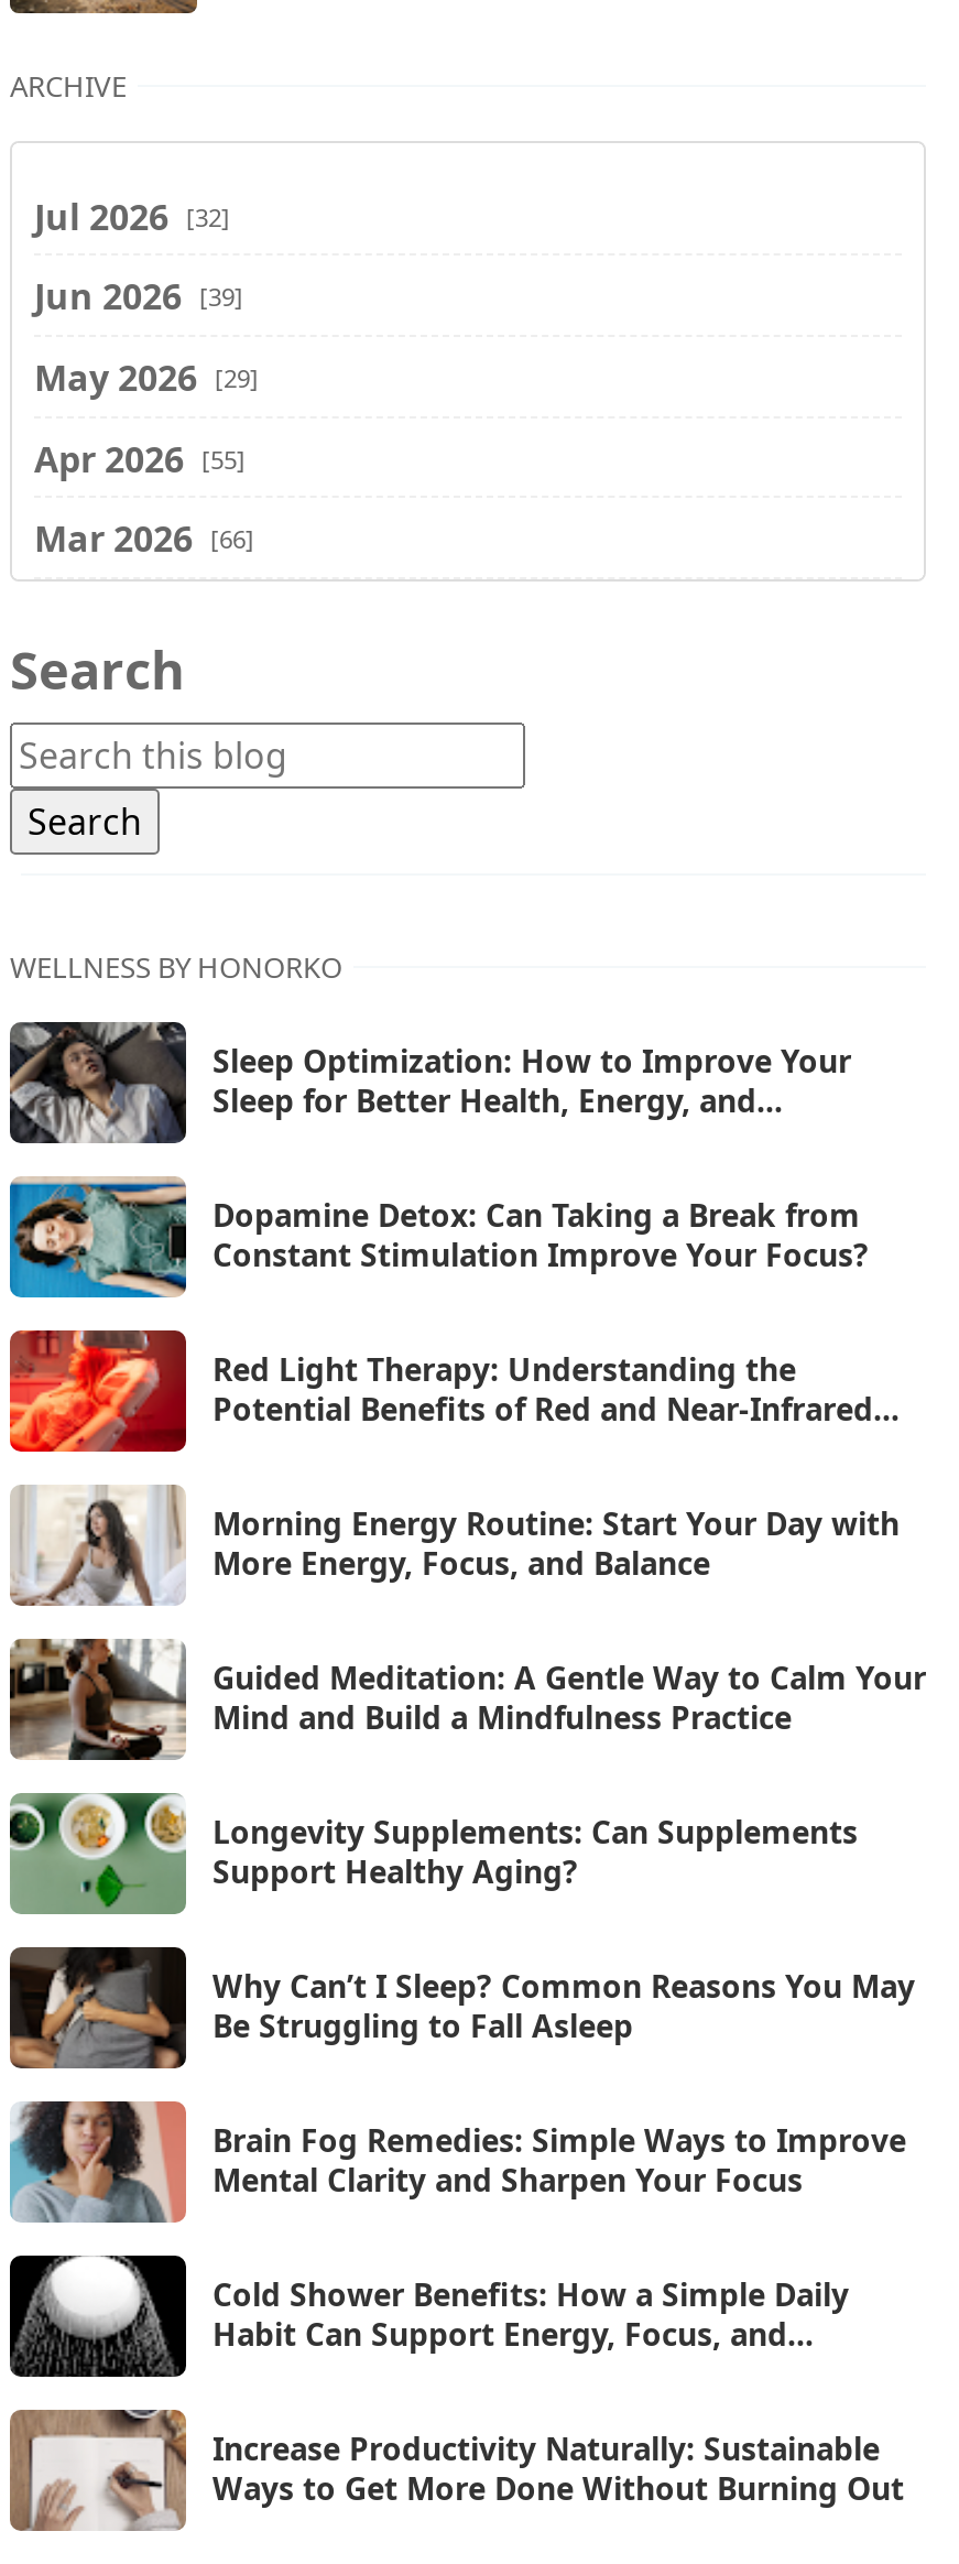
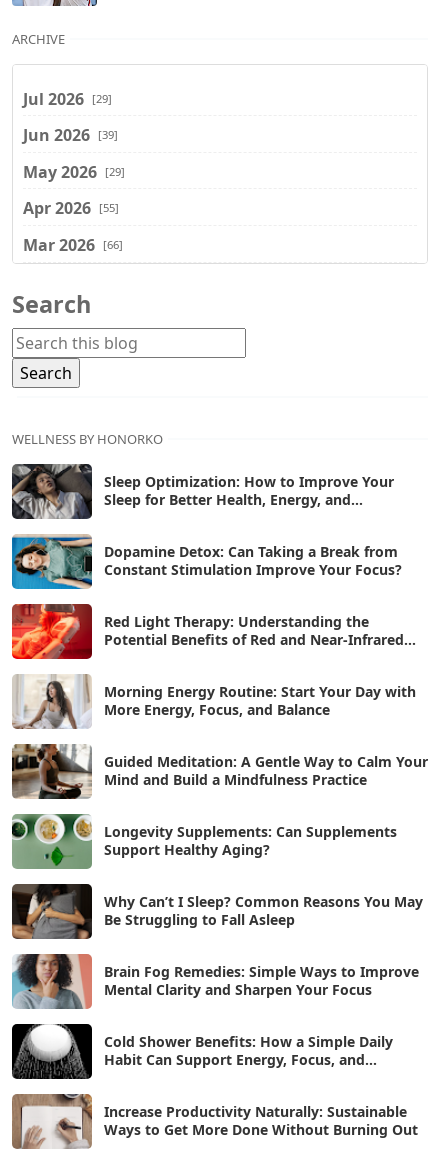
[34,192,230,241] Jul 2026 [32] -> [23,87,112,109] Jul 2026 [29]

